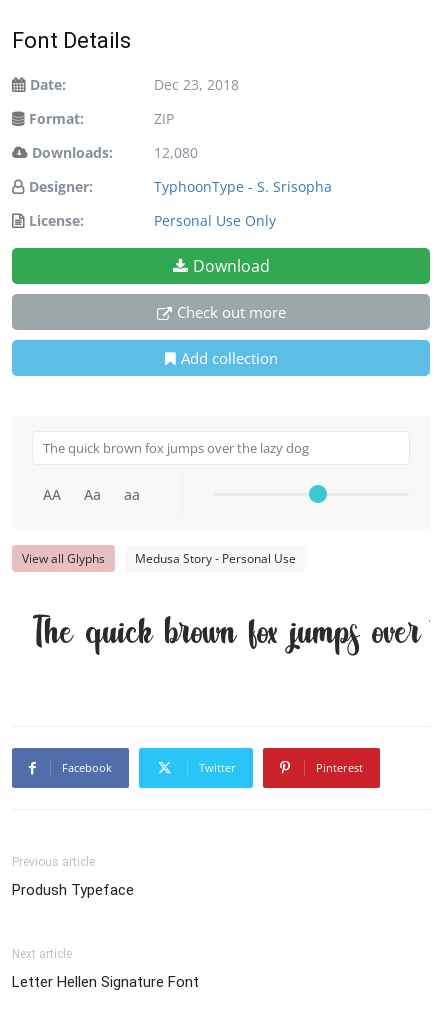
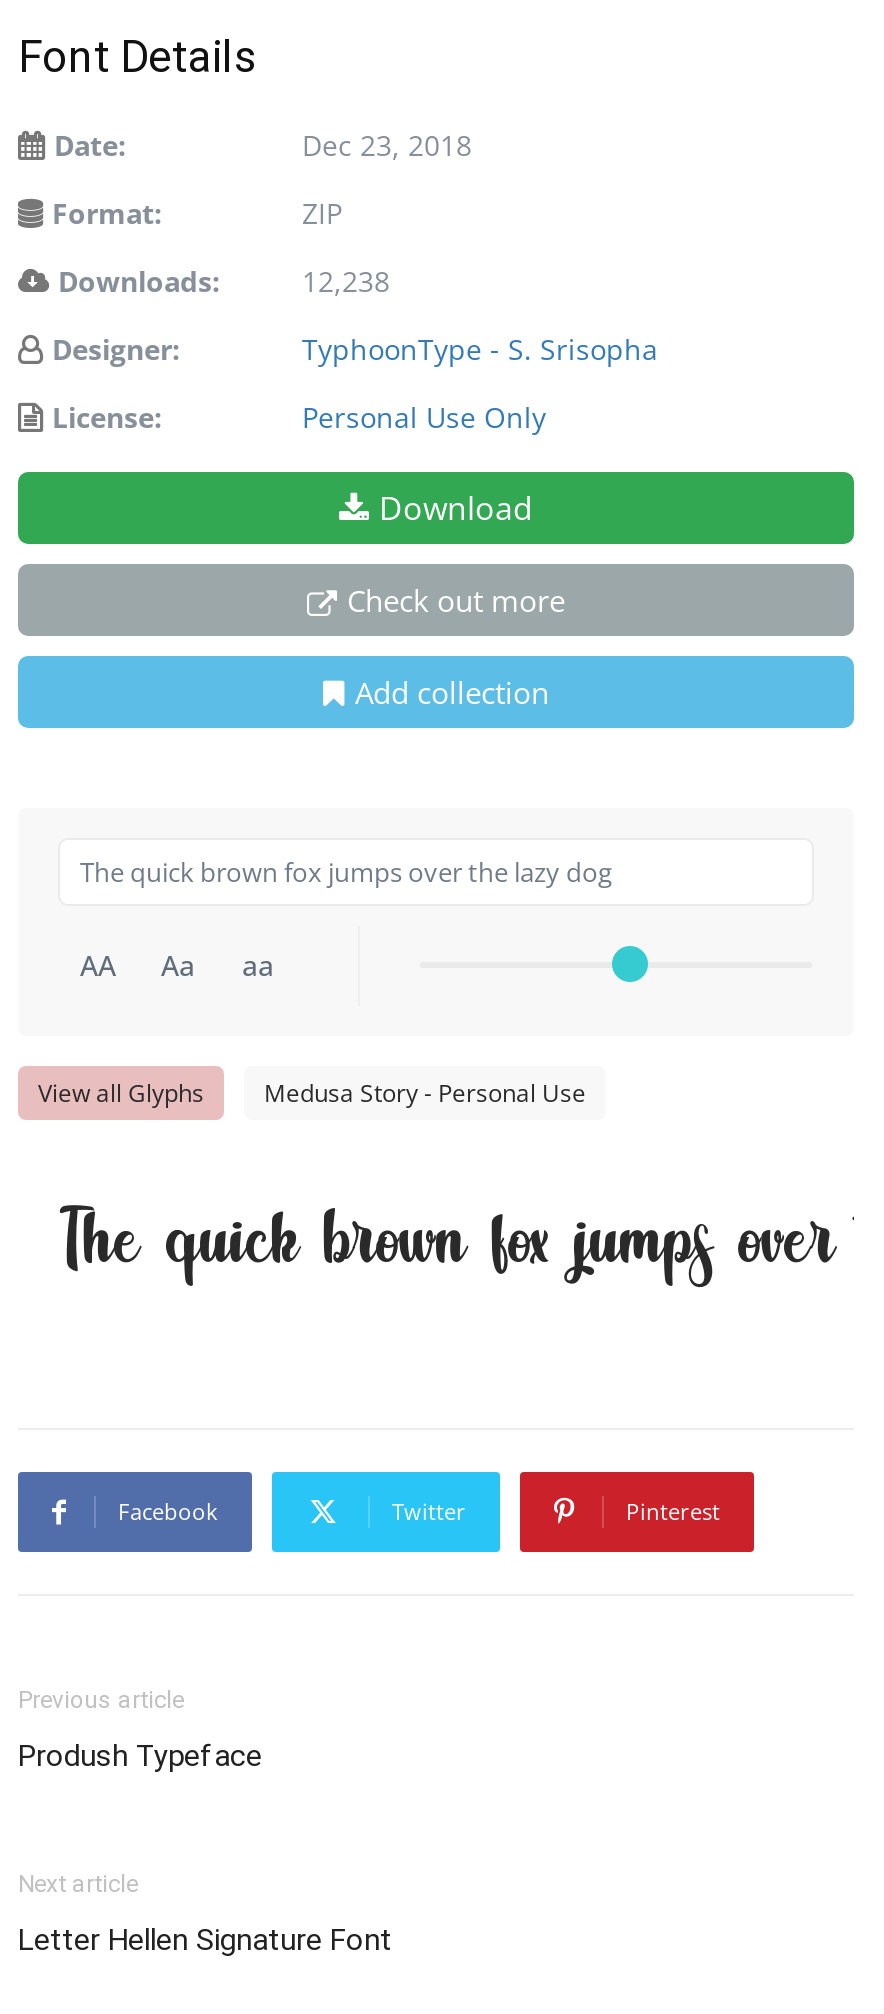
[154,143,198,162] 12,080 -> [302,262,390,300] 12,238

